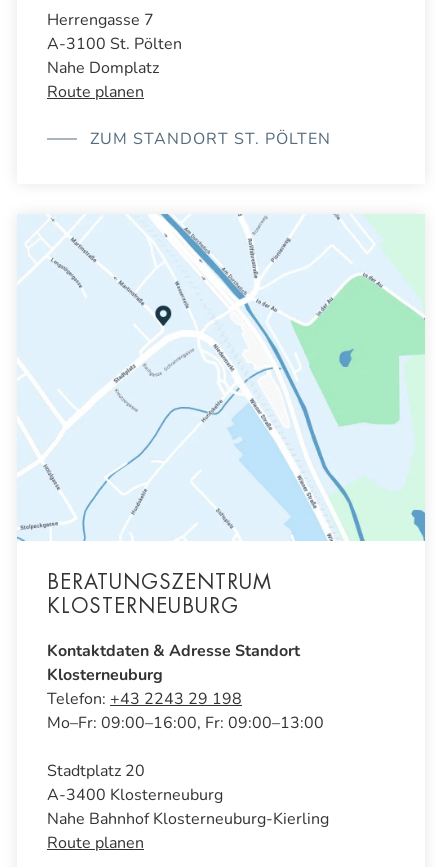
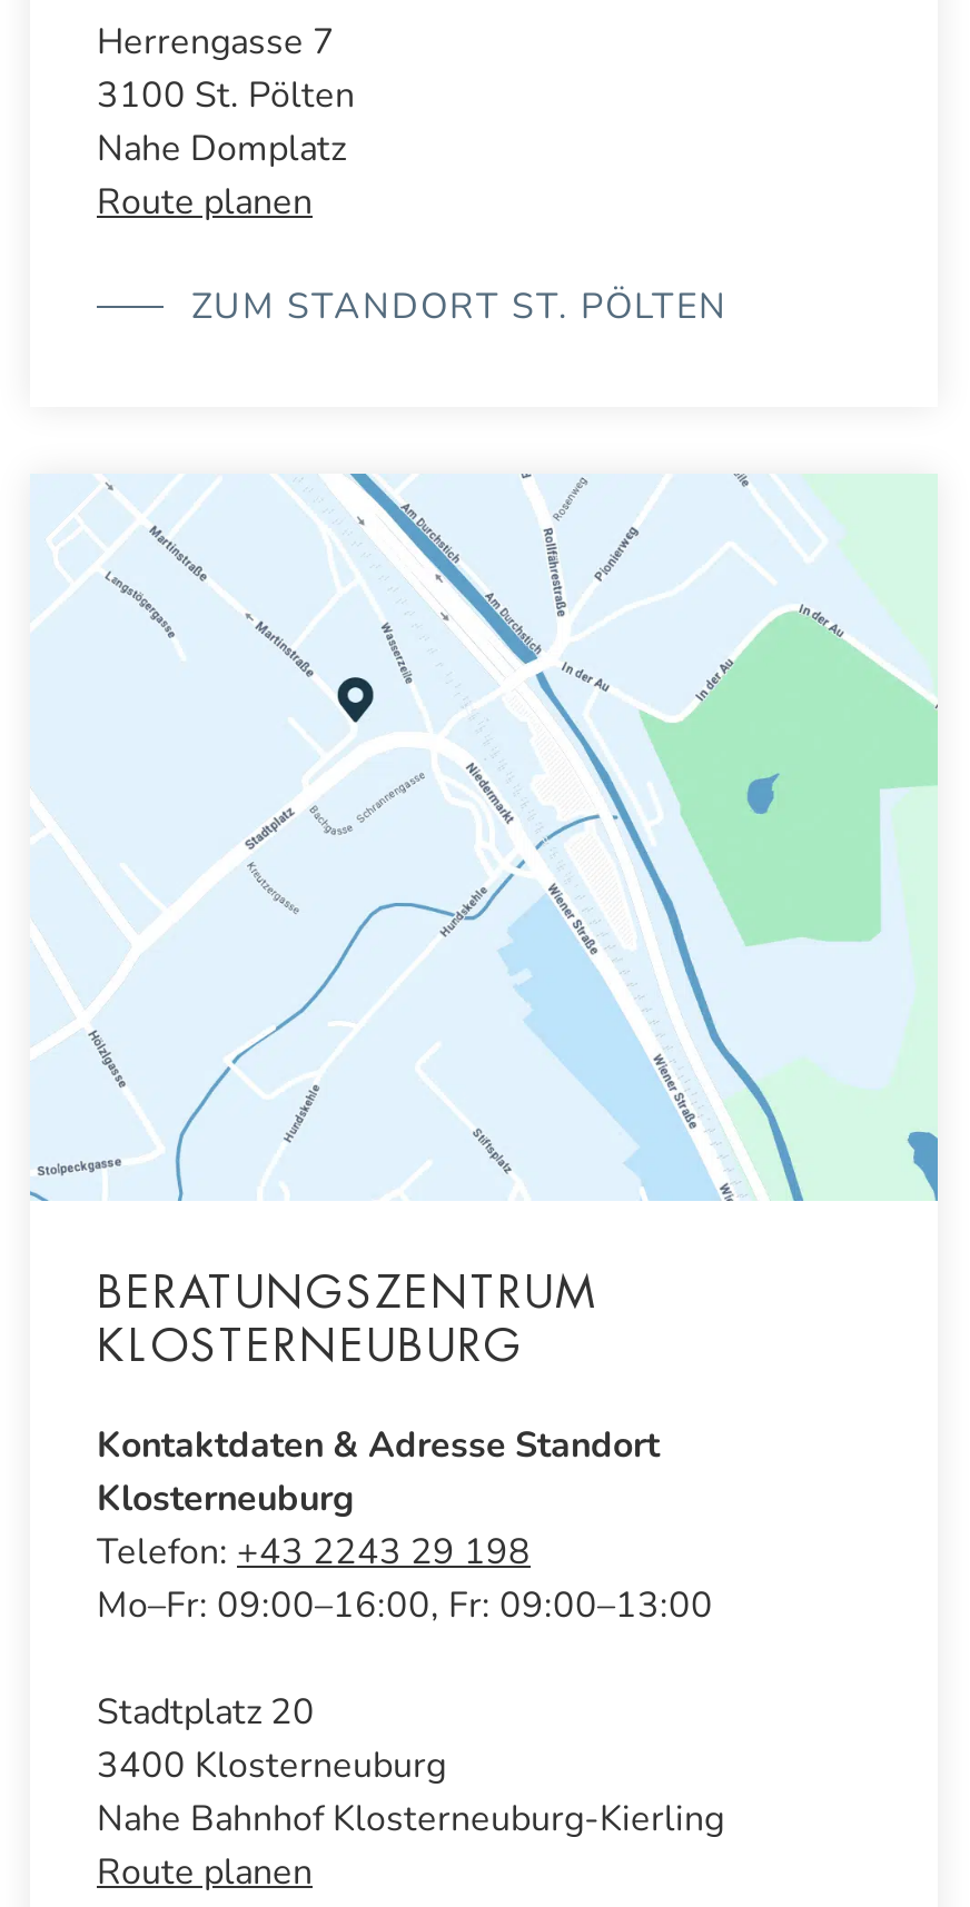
[47,33,182,55] A-3100 St. Pölten -> [97,72,355,121] 3100 St. Pölten
[47,784,223,806] A-3400 Klosterneuburg -> [97,1741,446,1790] 3400 Klosterneuburg

